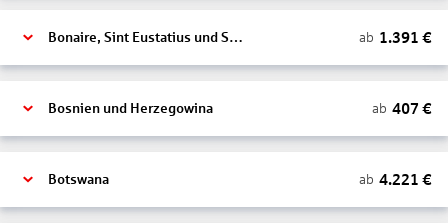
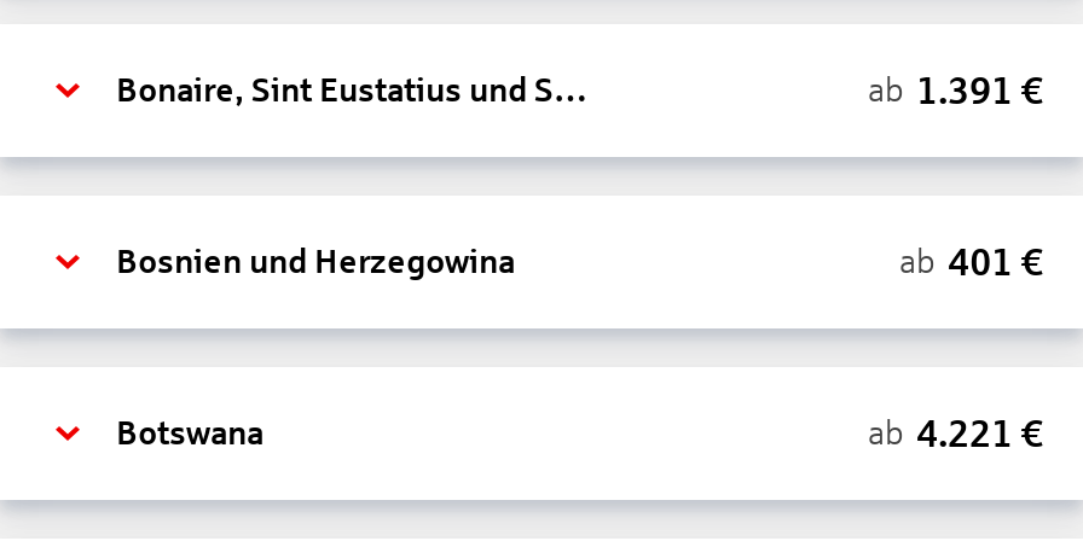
[372,99,432,116] ab 407 € -> [899,240,1044,281] ab 401 €

